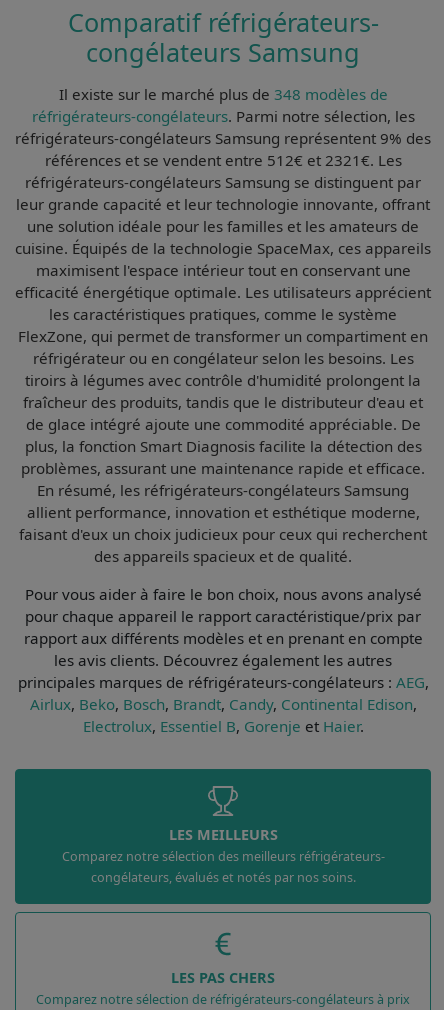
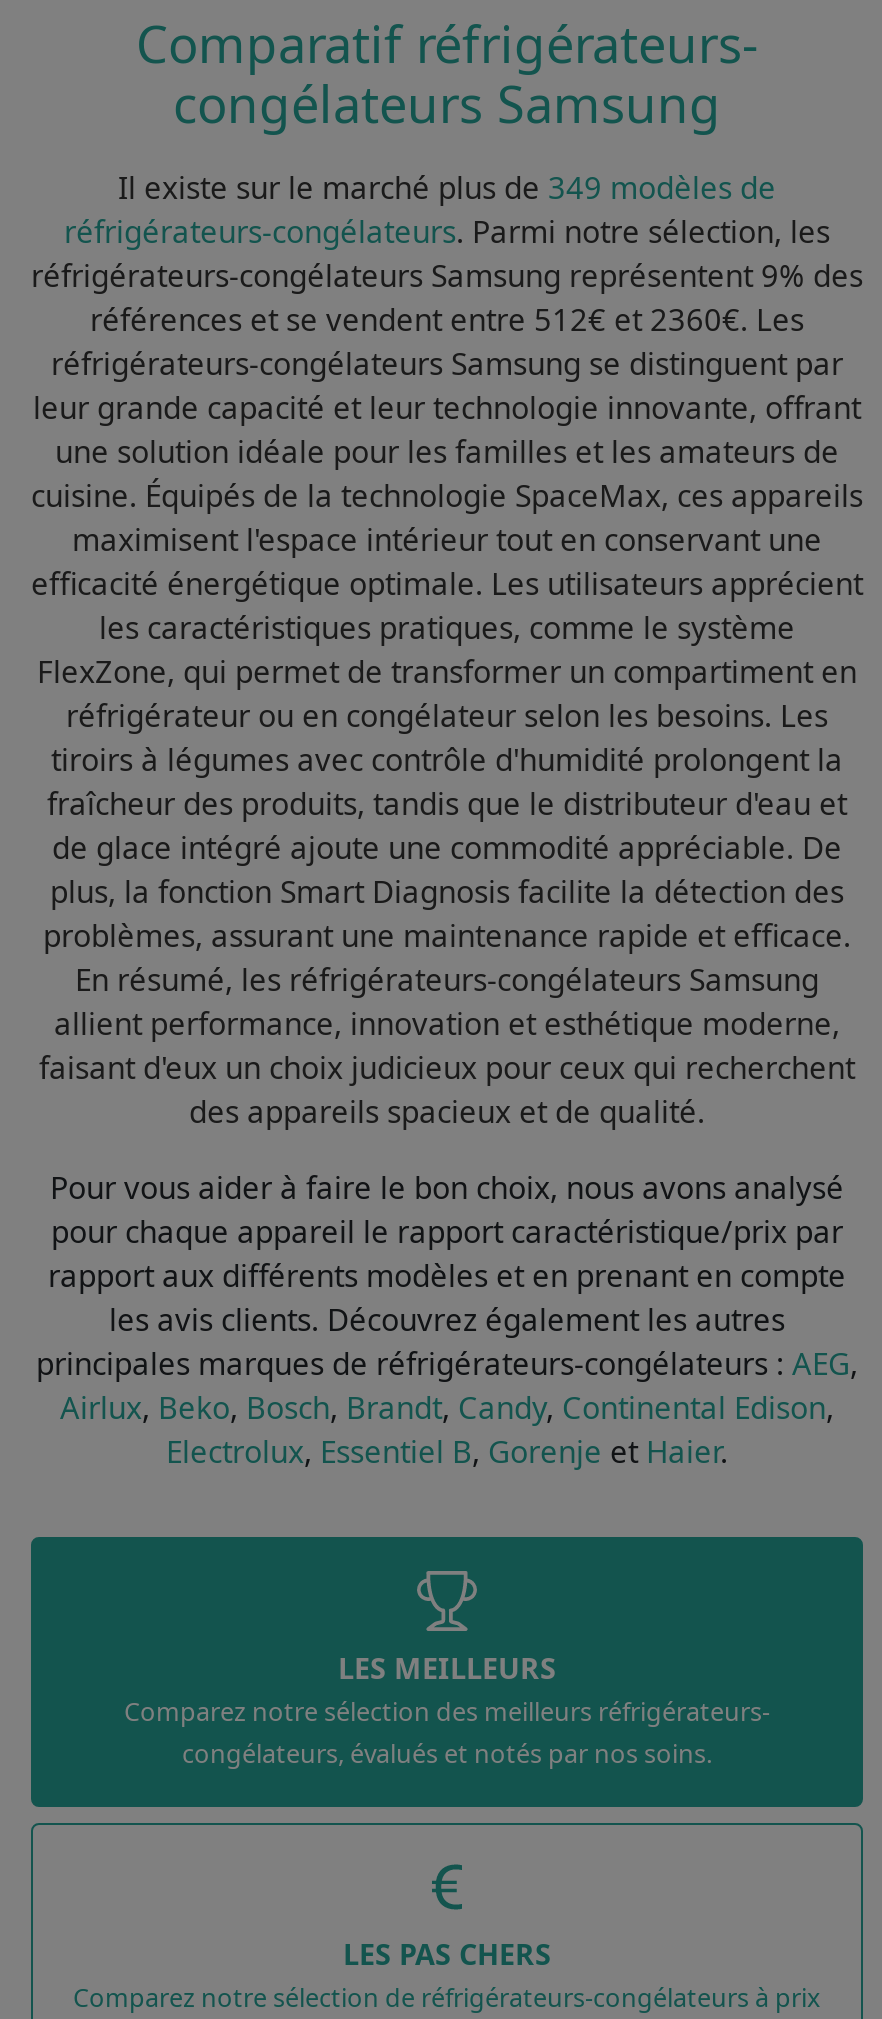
[58,84,387,104] Il existe sur le marché plus de 348 modèles de -> [118,166,776,206] Il existe sur le marché plus de 349 modèles de
[44,150,401,170] références et se vendent entre 512€ et 2321€. Les -> [90,298,804,338] références et se vendent entre 512€ et 2360€. Les

